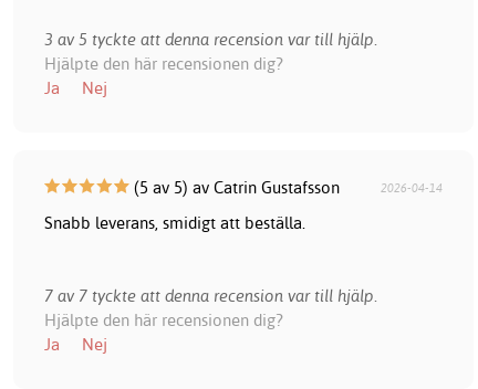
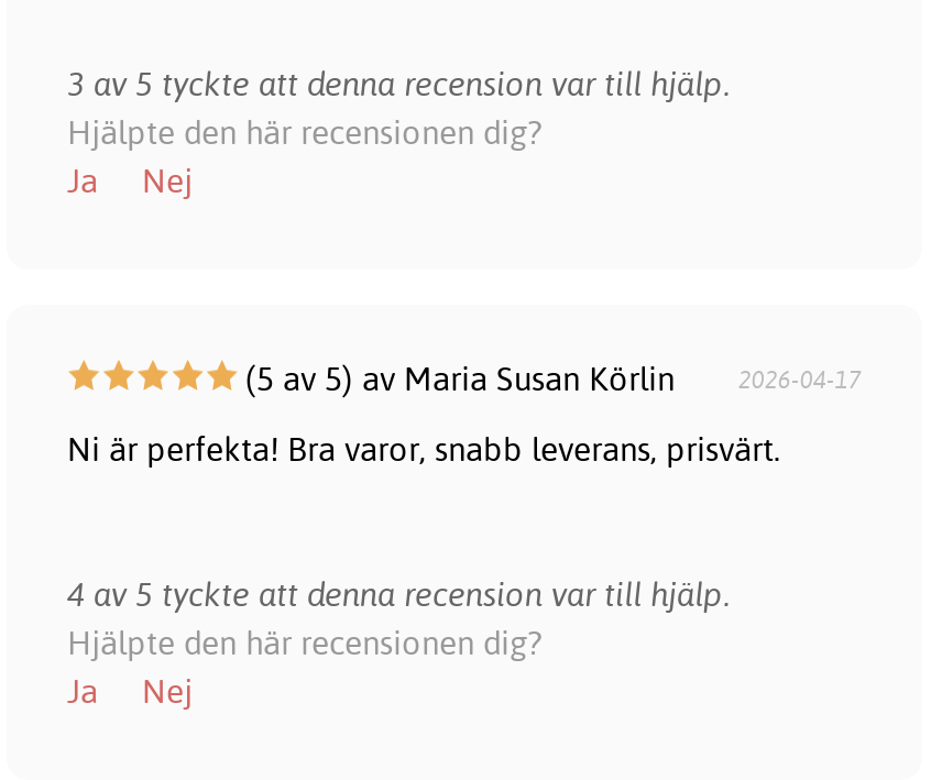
[129,177,443,198] (5 av 5) av Catrin Gustafsson | 2026-04-14 -> [237,357,862,399] (5 av 5) av Maria Susan Körlin | 2026-04-17
[44,212,305,233] Snabb leverans, smidigt att beställa. -> [67,428,780,469] Ni är perfekta! Bra varor, snabb leverans, prisvärt.
[44,285,377,306] 7 av 7 tyckte att denna recension var till hjälp. -> [67,573,730,615] 4 av 5 tyckte att denna recension var till hjälp.

